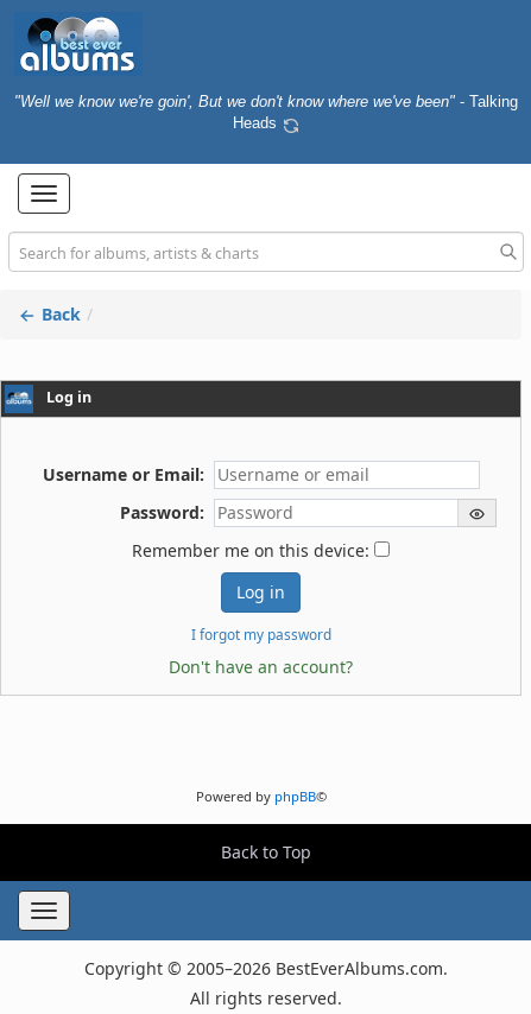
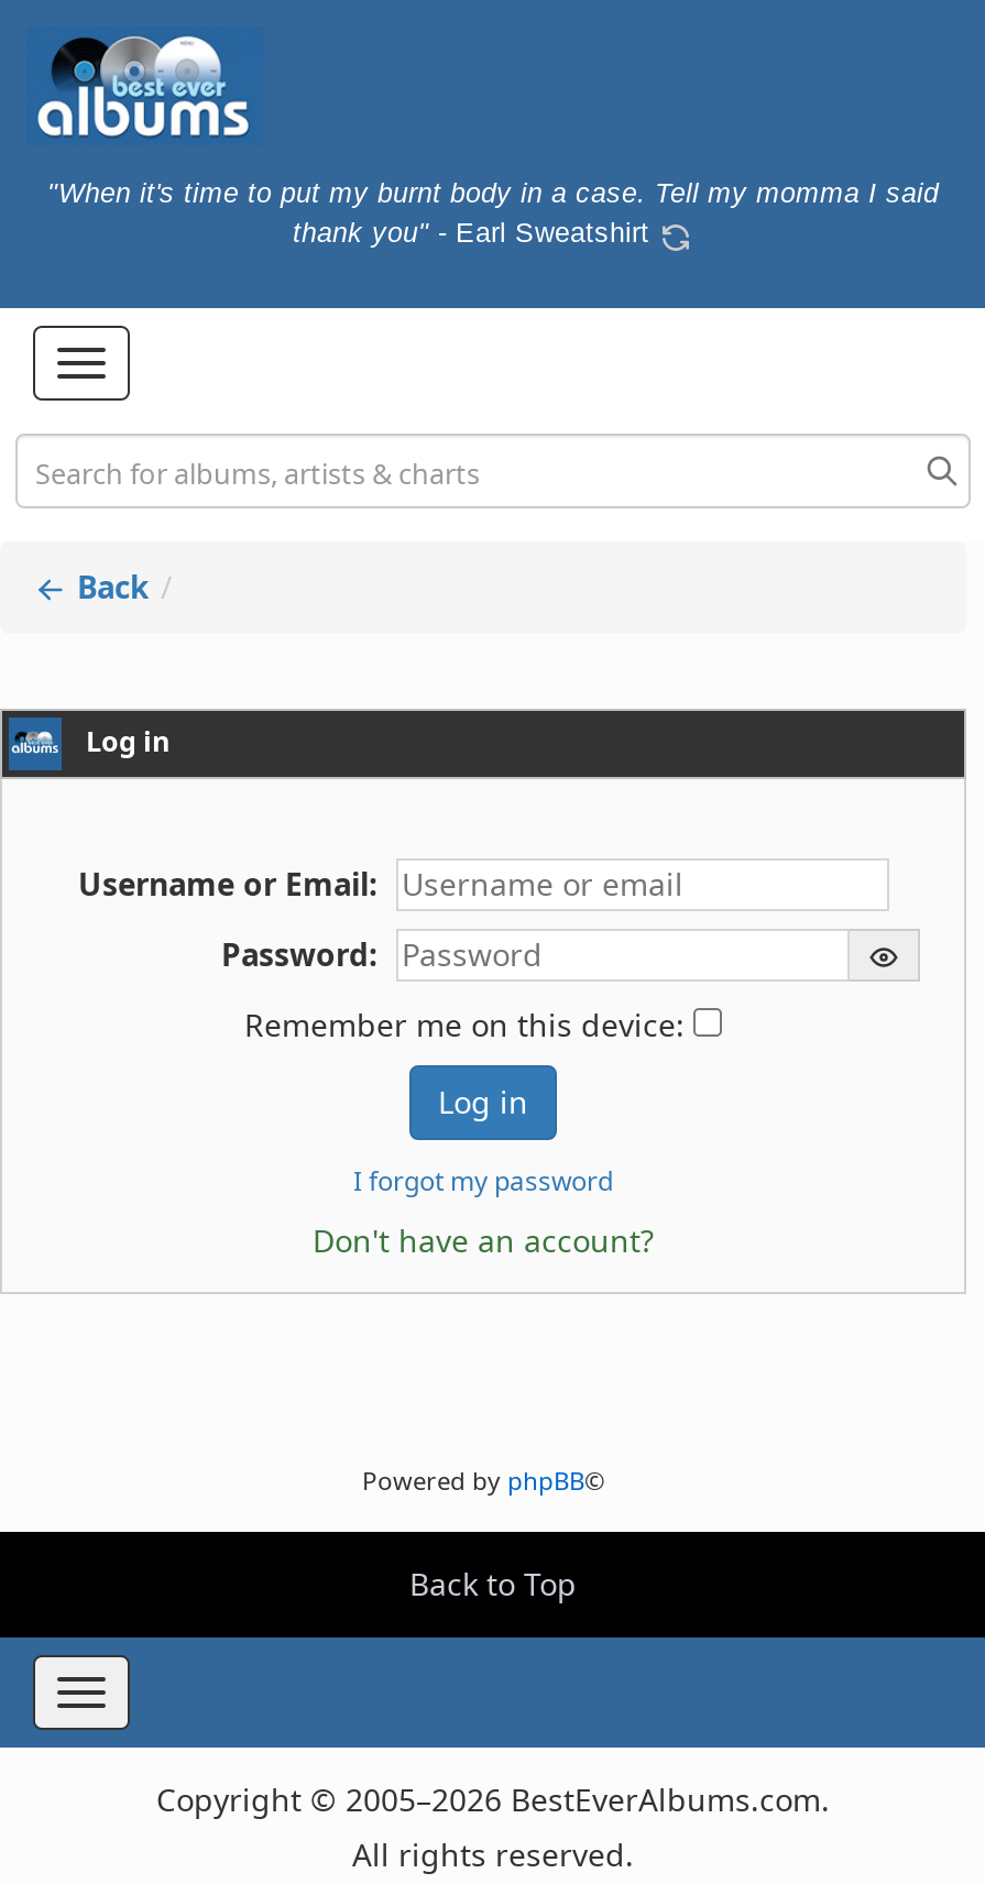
[14,93,518,131] "Well we know we're goin', But we don't know where we've been" - Talking | Heads -> [47,177,939,248] "When it's time to put my burnt body in a case. Tell my momma I said | thank you" - Earl Sweatshirt

